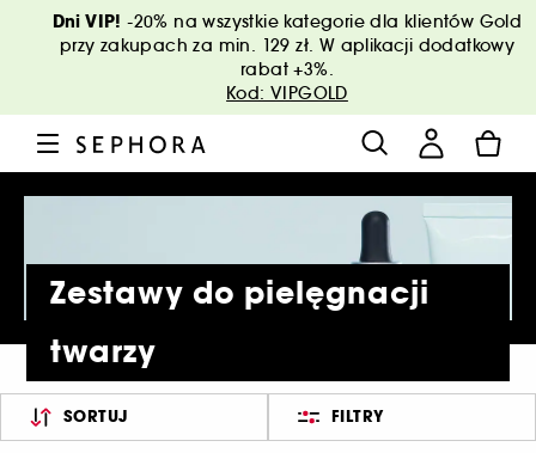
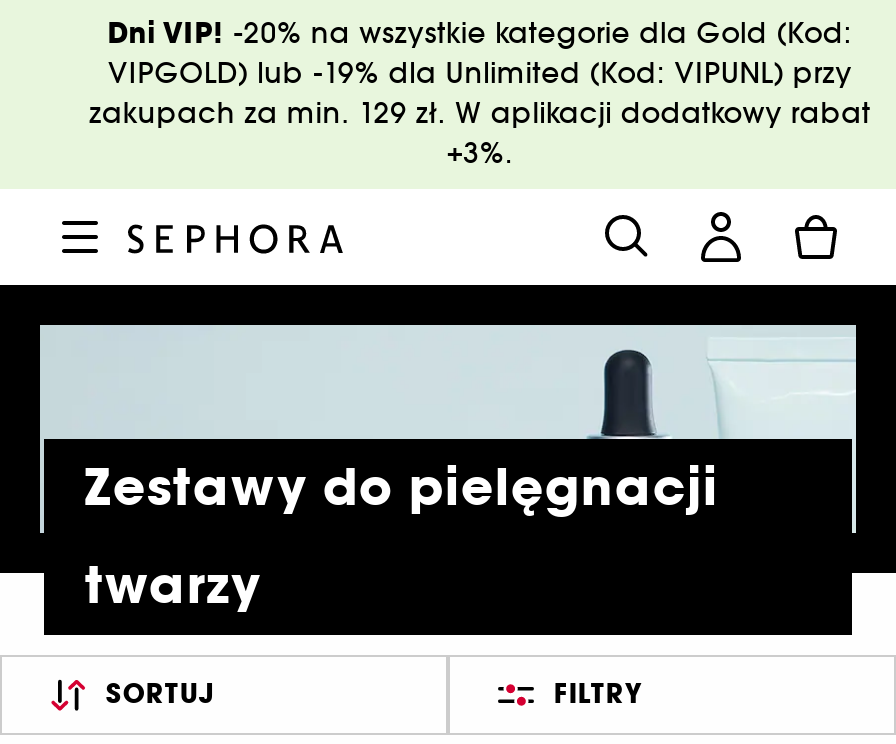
[52,10,522,104] Dni VIP! -20% na wszystkie kategorie dla klientów Gold | przy zakupach za min. 129 zł. W aplikacji dodatkowy | rabat +3%. | Kod: VIPGOLD -> [89,13,871,171] Dni VIP! -20% na wszystkie kategorie dla Gold (Kod: | VIPGOLD) lub -19% dla Unlimited (Kod: VIPUNL) przy | zakupach za min. 129 zł. W aplikacji dodatkowy rabat | +3%.

